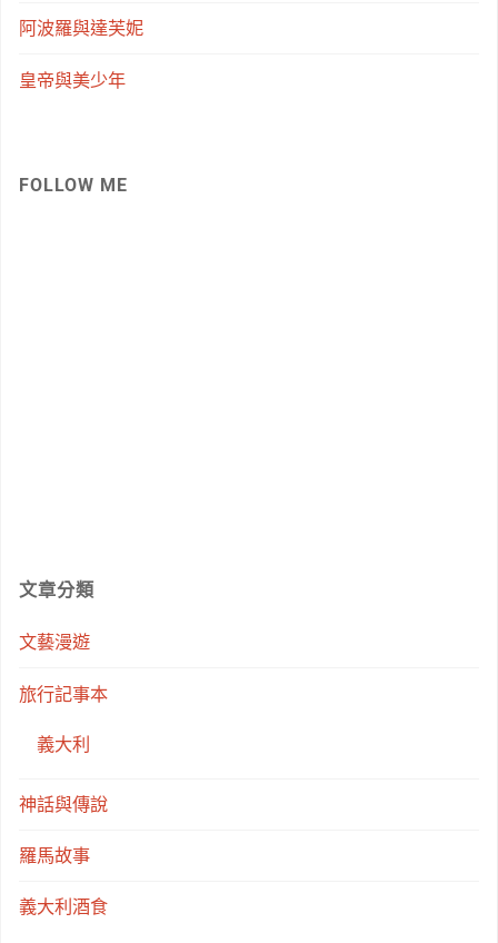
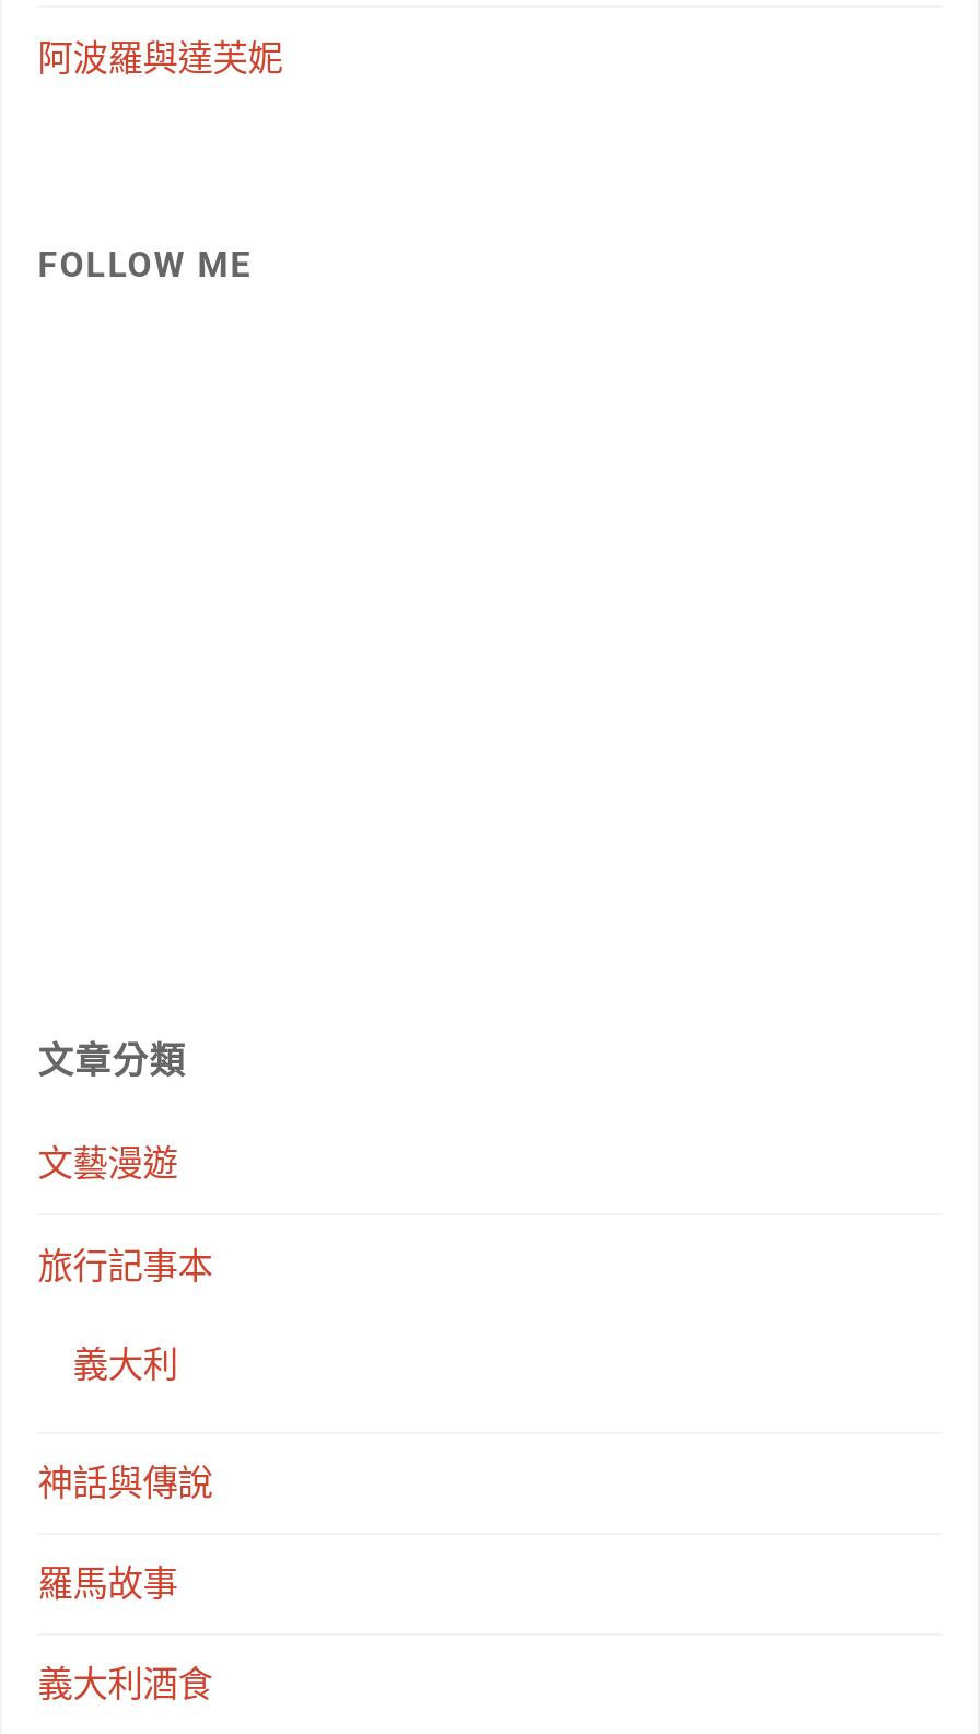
[19,70,126,91] 皇帝與美少年 -> none

